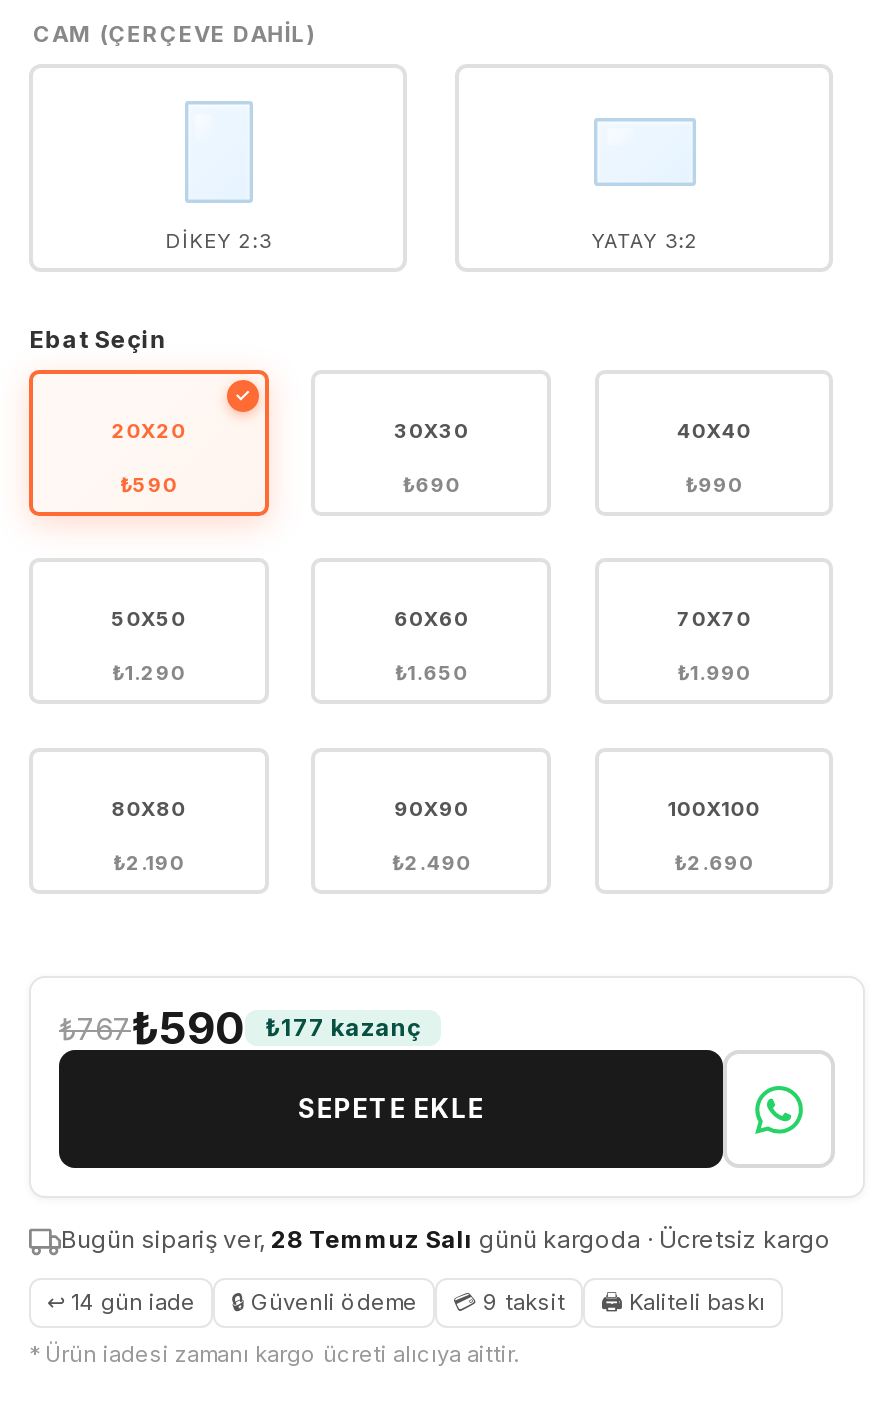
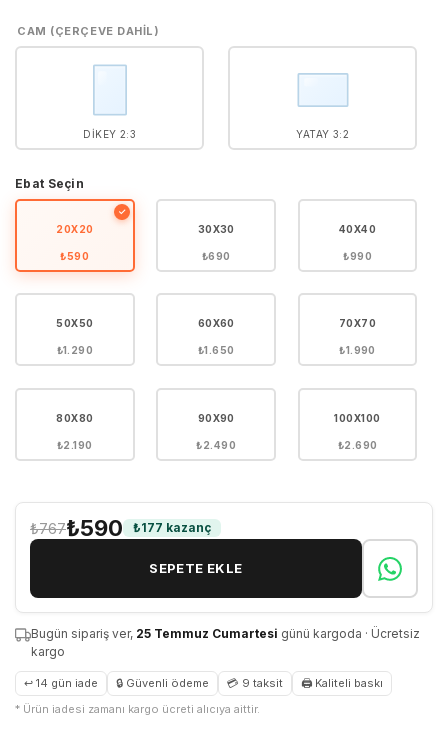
[61,1225,831,1255] Bugün sipariş ver, 28 Temmuz Salı günü kargoda · Ücretsiz kargo -> [31,626,420,659] Bugün sipariş ver, 25 Temmuz Cumartesi günü kargoda · Ücretsiz | kargo

